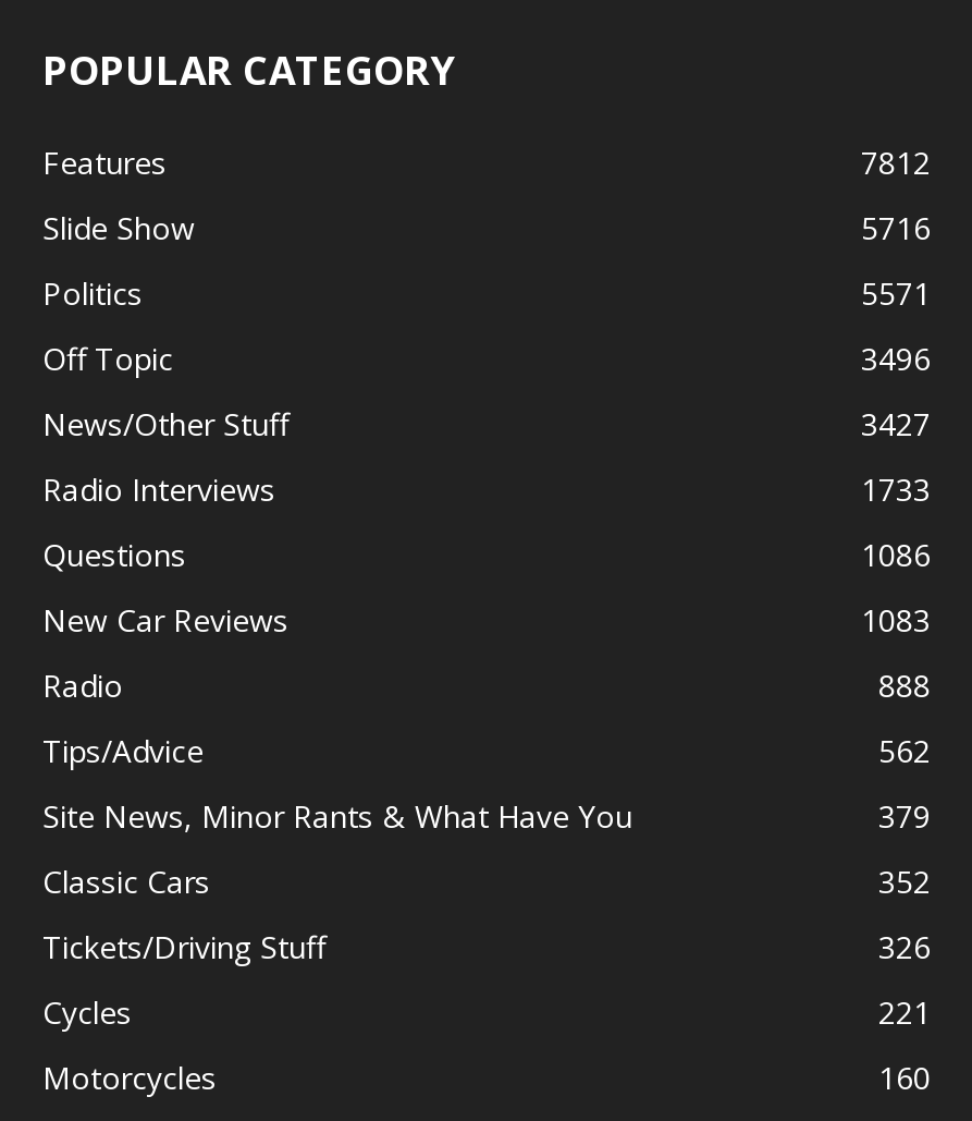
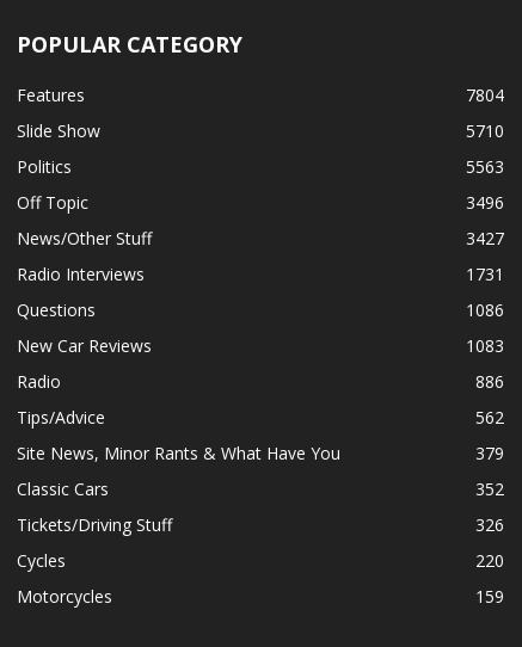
[861,142,931,183] 7812 -> [466,84,504,106] 7804
[861,207,931,249] 5716 -> [466,120,504,142] 5710
[861,273,931,314] 5571 -> [466,155,504,178] 5563
[861,469,931,510] 1733 -> [466,263,504,286] 1731
[878,665,931,706] 888 -> [475,370,504,393] 886
[878,992,931,1033] 221 -> [475,549,504,572] 220
[878,1057,931,1099] 160 -> [475,585,504,608] 159

